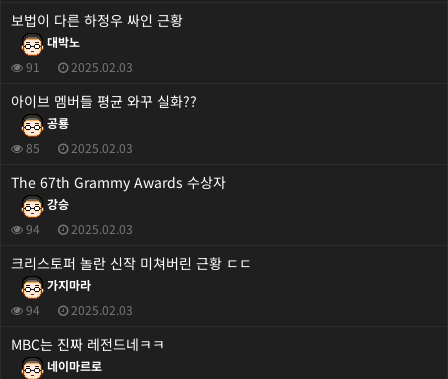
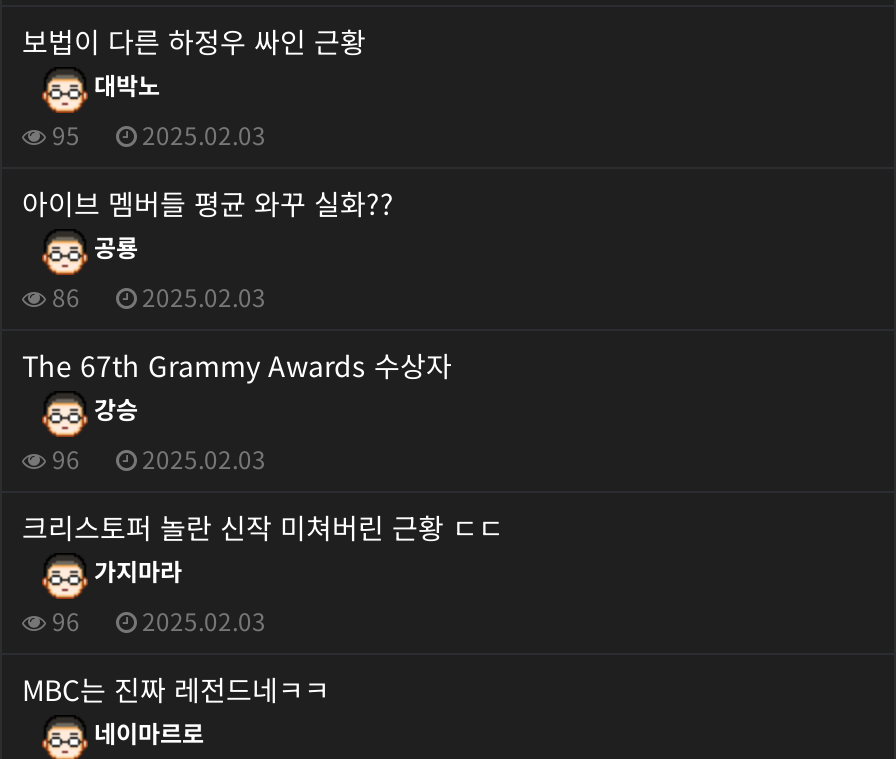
[23,58,133,75] 91 2025.02.03 -> [46,116,266,150] 95 2025.02.03
[23,139,133,156] 85 2025.02.03 -> [46,278,266,312] 86 2025.02.03
[23,220,133,237] 94 2025.02.03 -> [46,440,266,474] 96 2025.02.03
[23,301,133,318] 94 2025.02.03 -> [46,602,266,636] 96 2025.02.03

